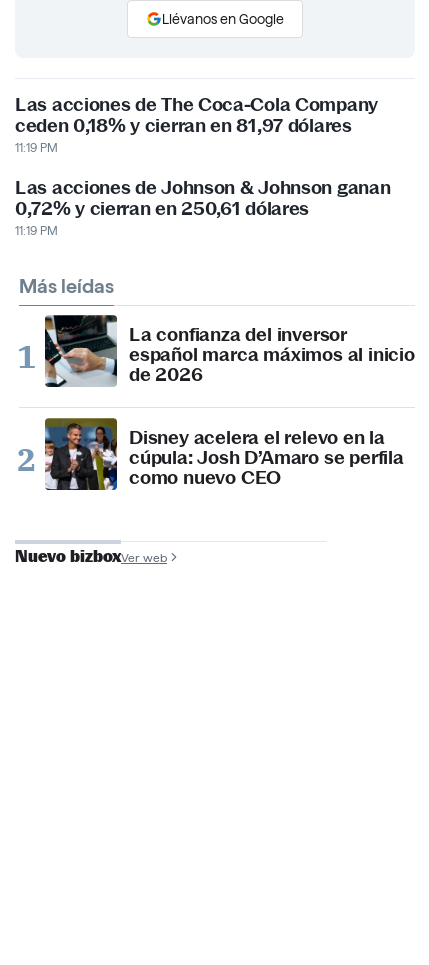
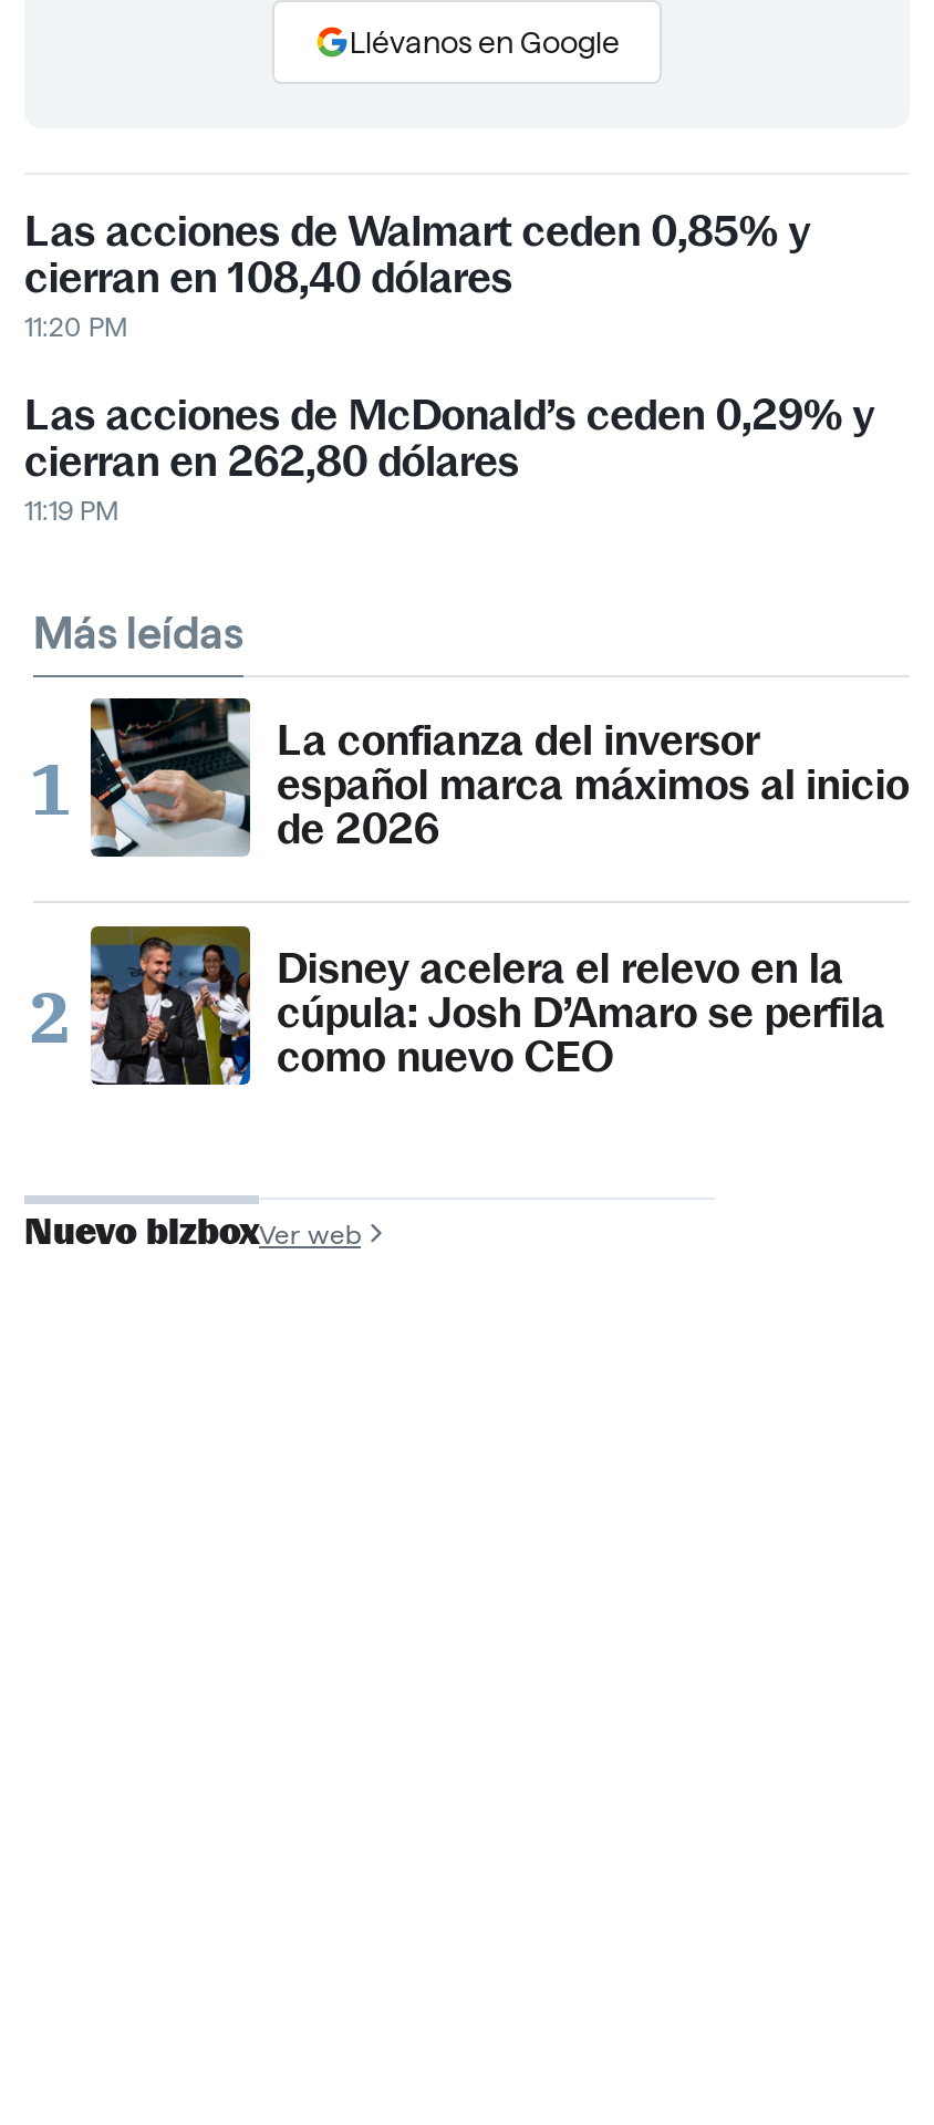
[15,93,378,154] Las acciones de The Coca-Cola Company | ceden 0,18% y cierran en 81,97 dólares | 11:19 PM -> [24,206,810,341] Las acciones de Walmart ceden 0,85% y | cierran en 108,40 dólares | 11:20 PM
[15,176,390,220] Las acciones de Johnson & Johnson ganan | 0,72% y cierran en 250,61 dólares -> [24,390,874,487] Las acciones de McDonald’s ceden 0,29% y | cierran en 262,80 dólares

